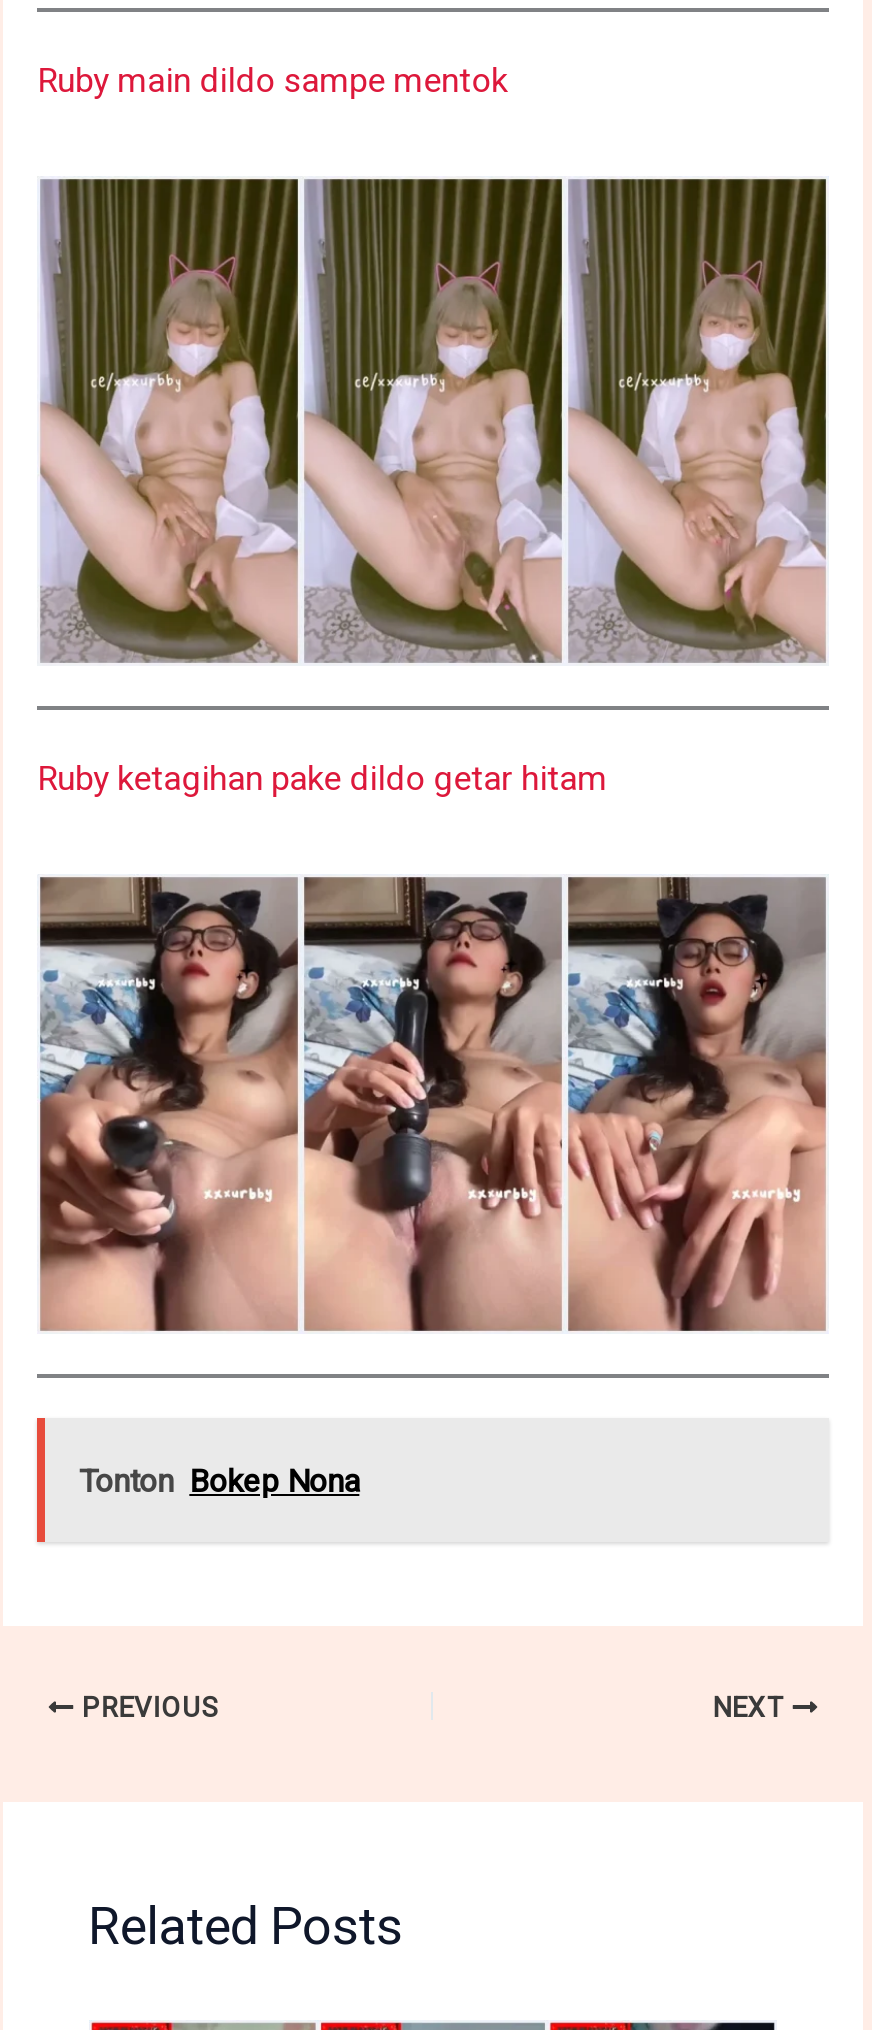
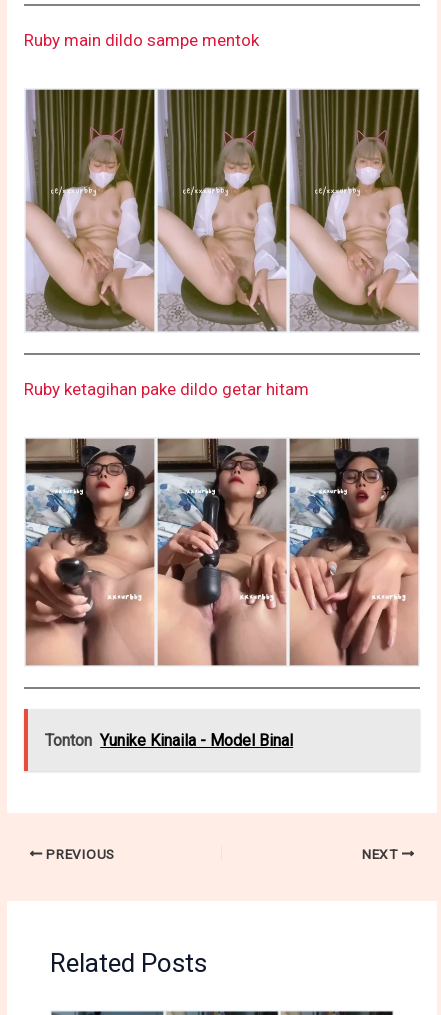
[79,1461,359,1499] Tonton Bokep Nona -> [45,731,293,750] Tonton Yunike Kinaila - Model Binal

